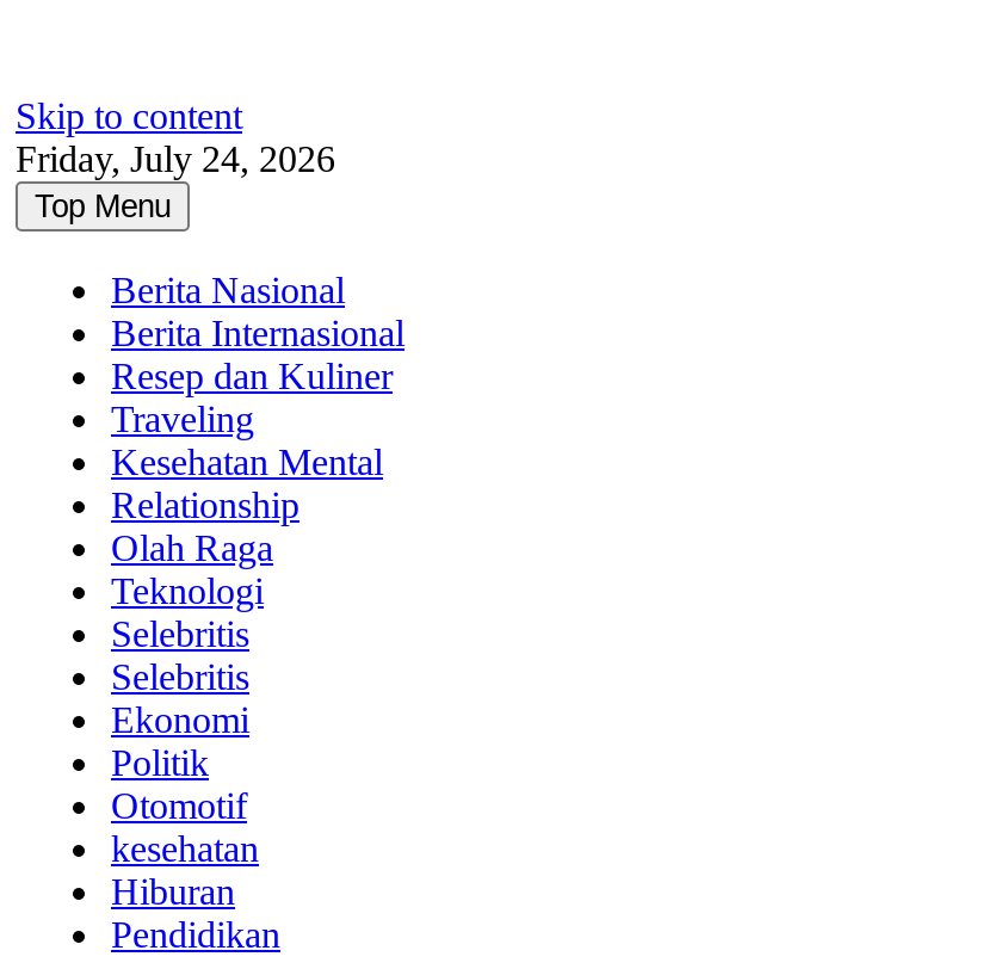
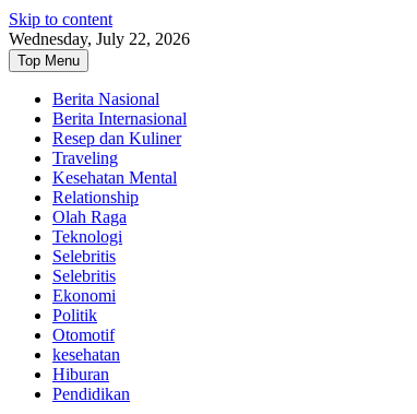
[16,138,335,179] Friday, July 24, 2026 -> [9,29,190,48] Wednesday, July 22, 2026

